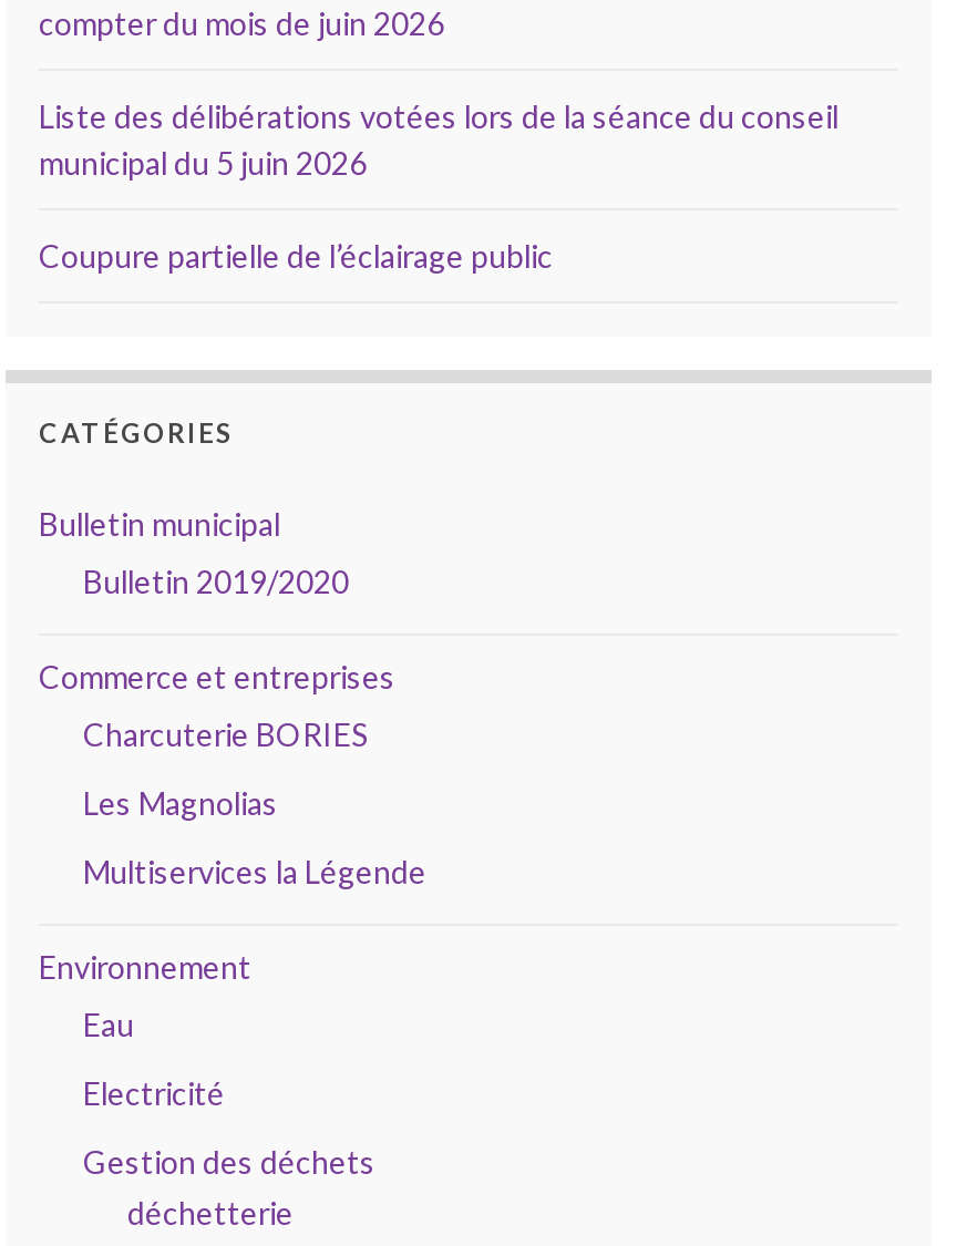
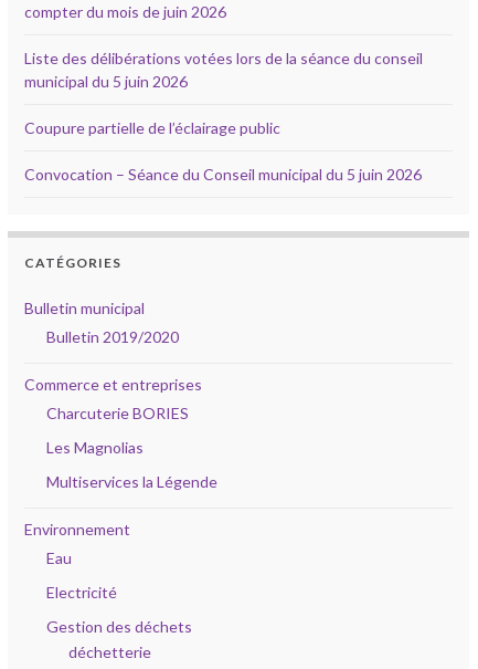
none -> [24,165,422,184] Convocation – Séance du Conseil municipal du 5 juin 2026

